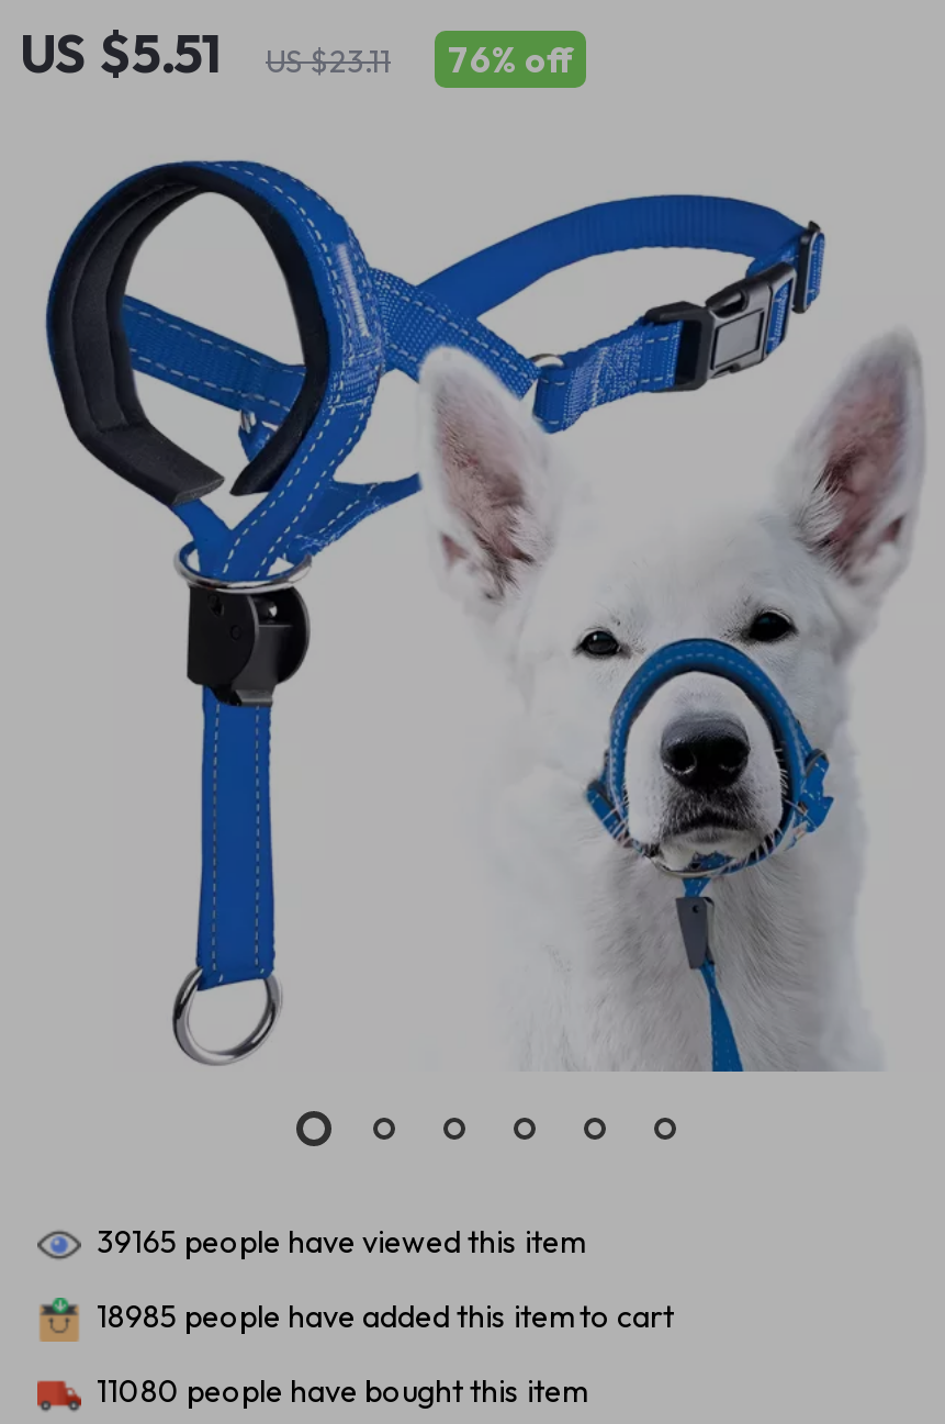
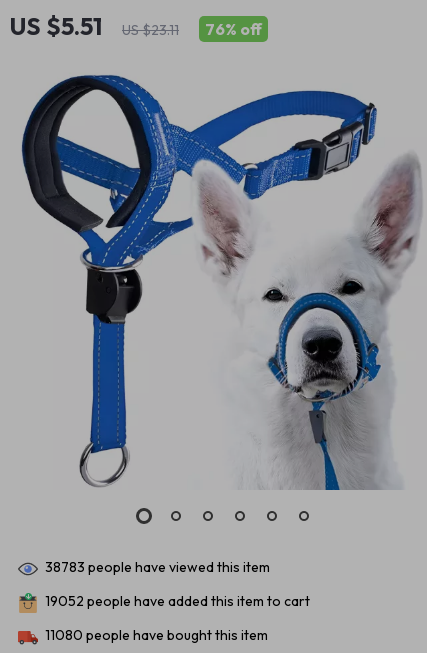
[97,1222,584,1261] 39165 people have viewed this item -> [45,558,270,576] 38783 people have viewed this item
[97,1296,674,1336] 18985 people have added this item to cart -> [45,592,310,610] 19052 people have added this item to cart

